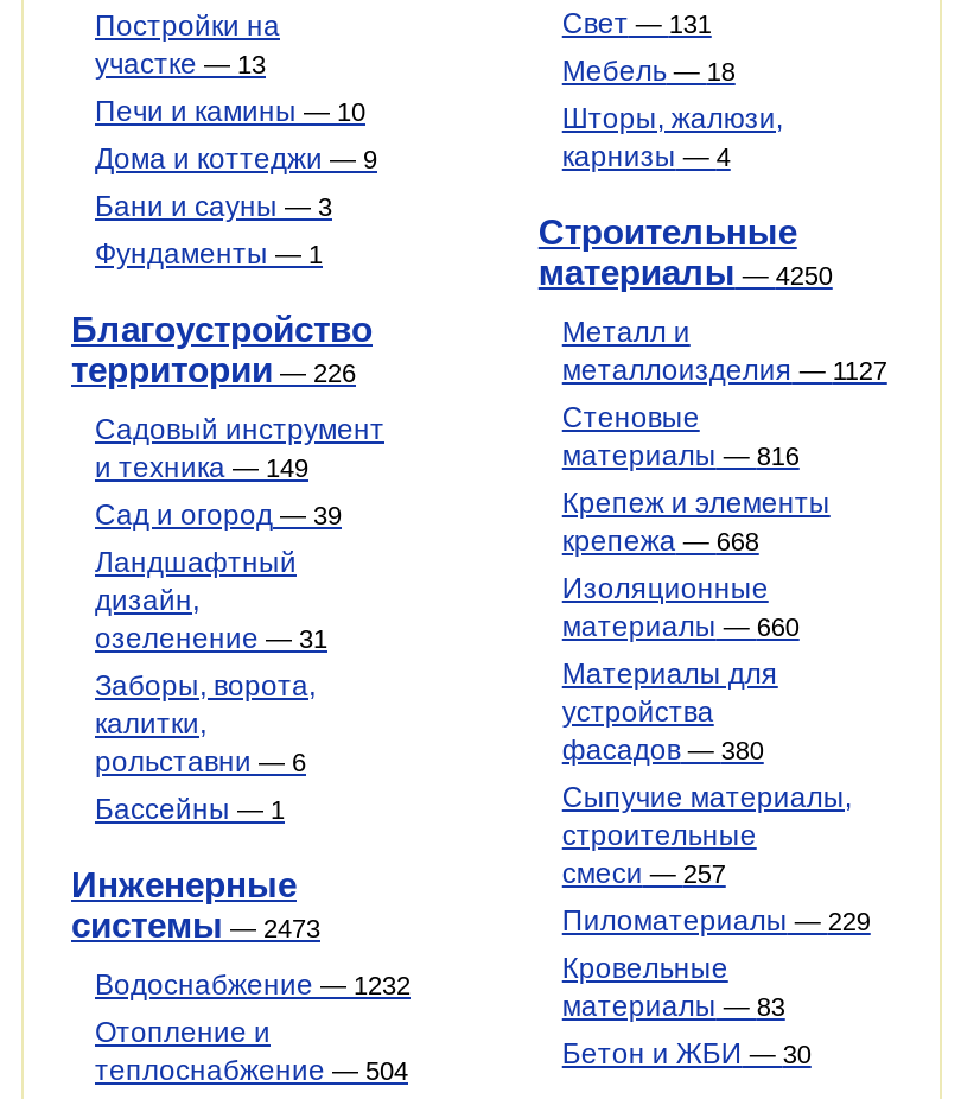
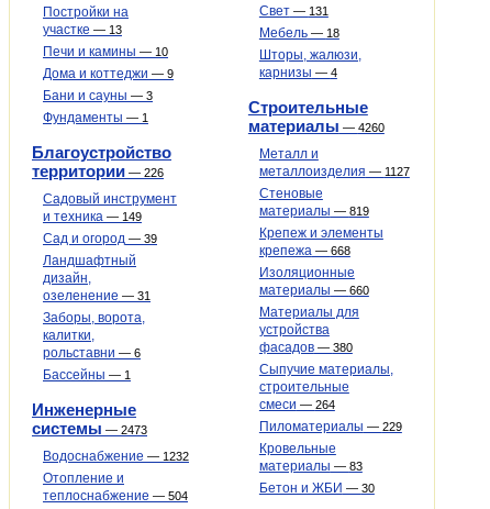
[538,252,833,292] материалы — 4250 -> [248,117,384,135] материалы — 4260
[562,439,799,472] материалы — 816 -> [259,203,369,219] материалы — 819
[562,857,726,890] смеси — 257 -> [259,397,335,412] смеси — 264

